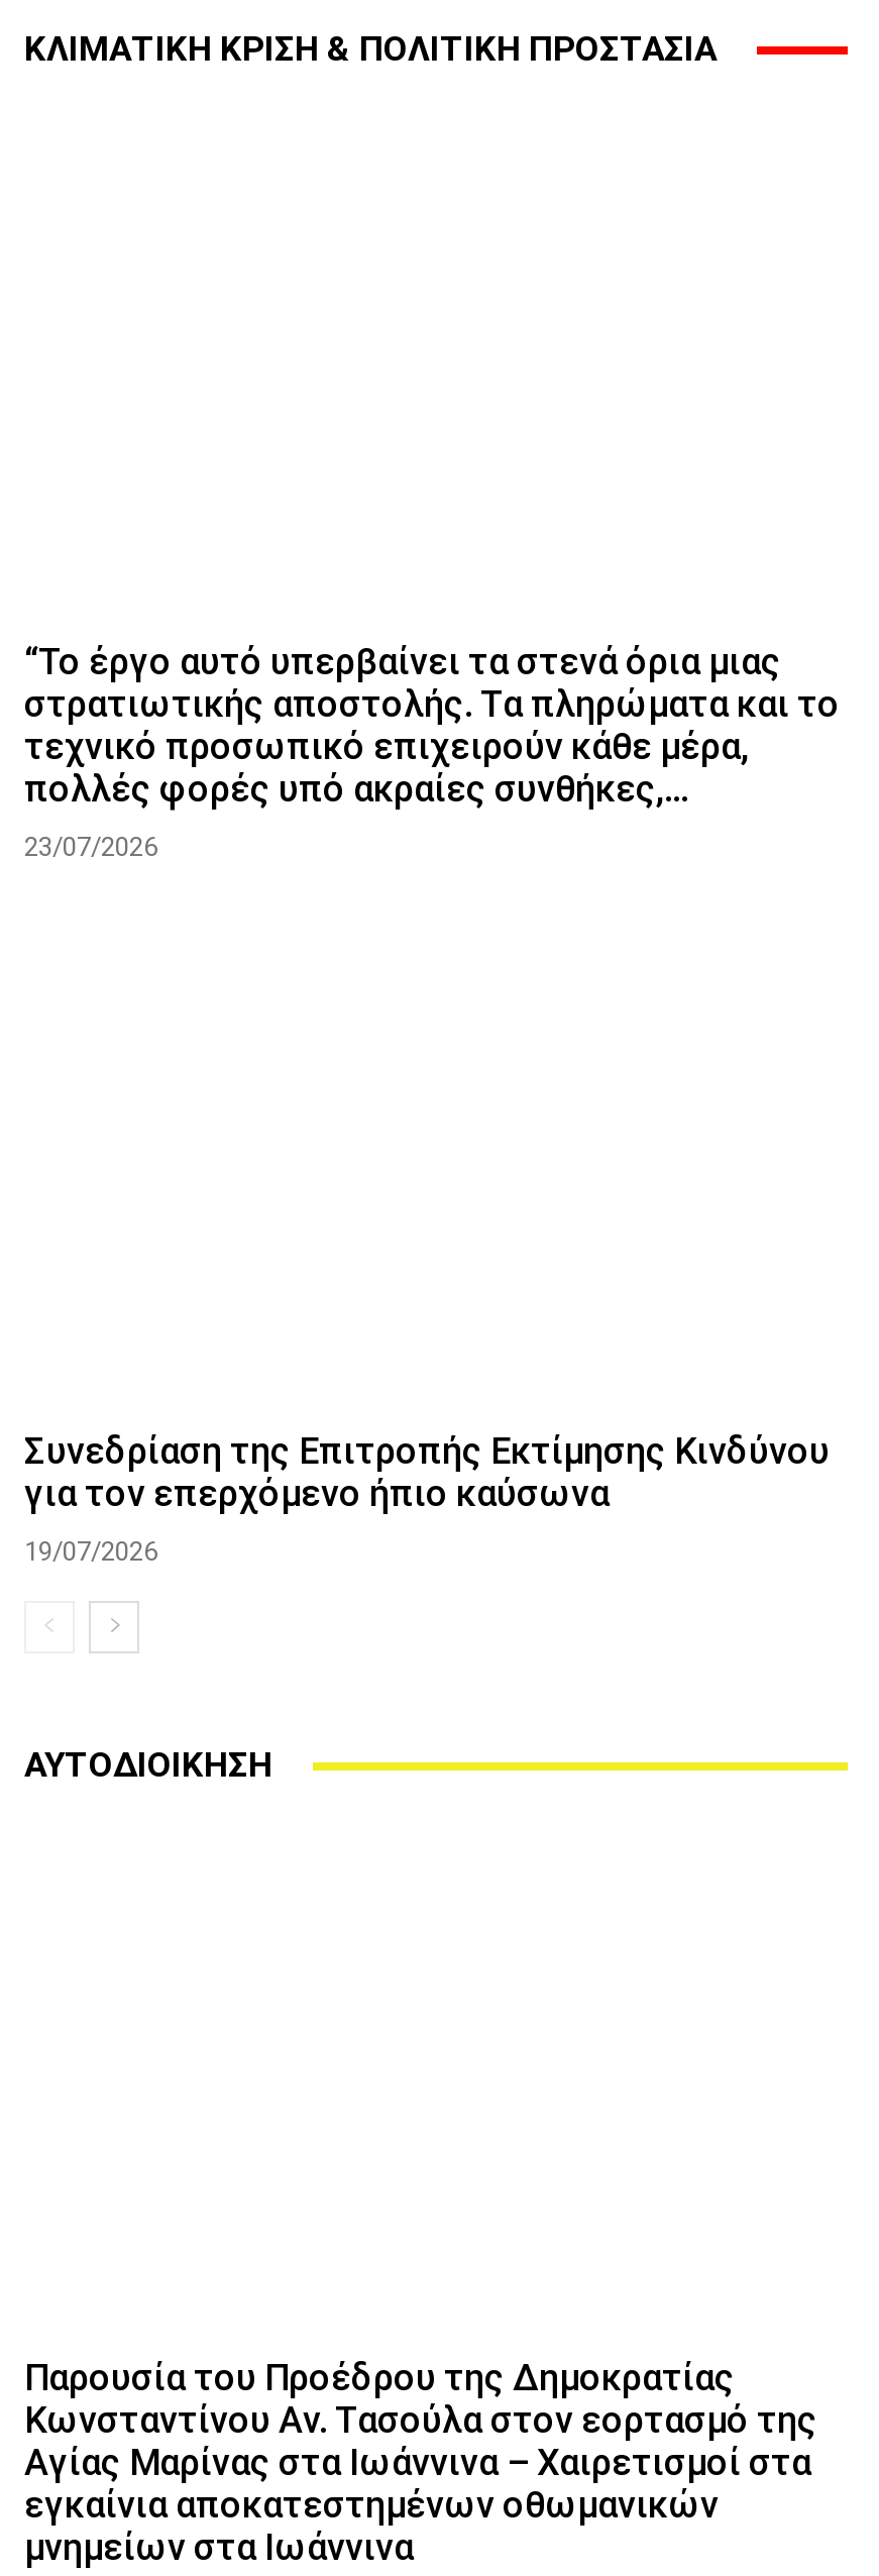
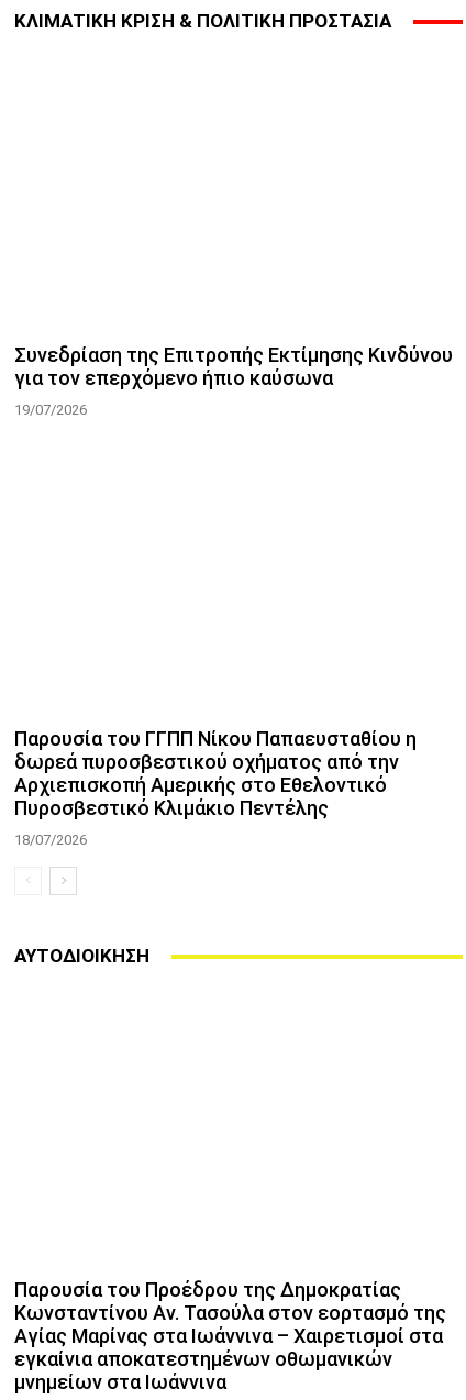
[24,640,840,862] “Το έργο αυτό υπερβαίνει τα στενά όρια μιας | στρατιωτικής αποστολής. Τα πληρώματα και το | τεχνικό προσωπικό επιχειρούν κάθε μέρα, | πολλές φορές υπό ακραίες συνθήκες,... | 23/07/2026 -> none
moved [24,1429,830,1567] -> [14,343,453,418]: Συνεδρίαση της Επιτροπής Εκτίμησης Κινδύνου | για τον επερχόμενο ήπιο καύσωνα | 19/07/2026
none -> [14,727,417,848] Παρουσία του ΓΓΠΠ Νίκου Παπαευσταθίου η | δωρεά πυροσβεστικού οχήματος από την | Αρχιεπισκοπή Αμερικής στο Εθελοντικό | Πυροσβεστικό Κλιμάκιο Πεντέλης | 18/07/2026

